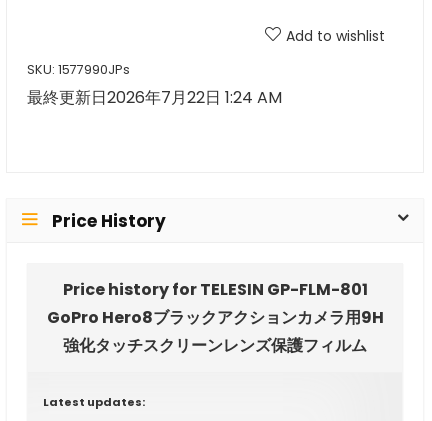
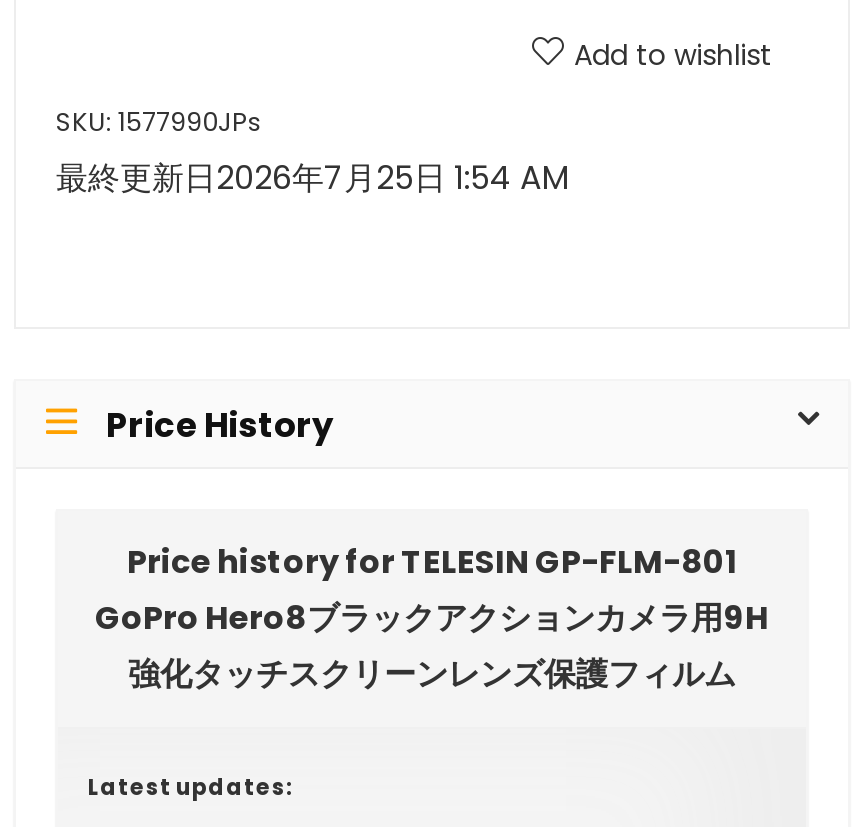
[27,86,282,109] 最終更新日2026年7月22日 1:24 AM -> [56,155,570,201] 最終更新日2026年7月25日 1:54 AM

